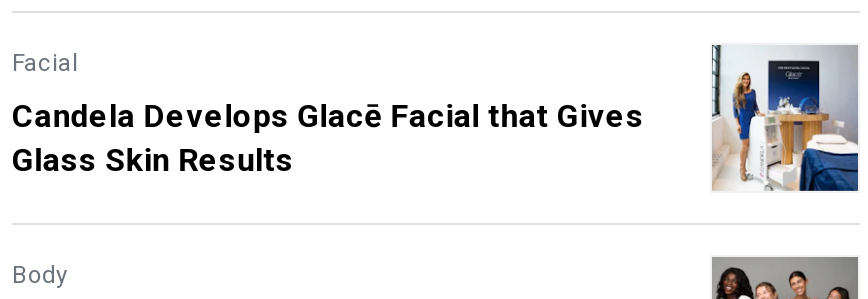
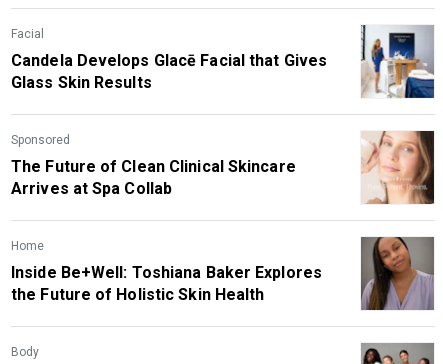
none -> [11,131,434,304] [image] | Sponsored | The Future of Clean Clinical Skincare | Arrives at Spa Collab | Home | Inside Be+Well: Toshiana Baker Explores | the Future of Holistic Skin Health
none -> [363,236,432,311] [image]

